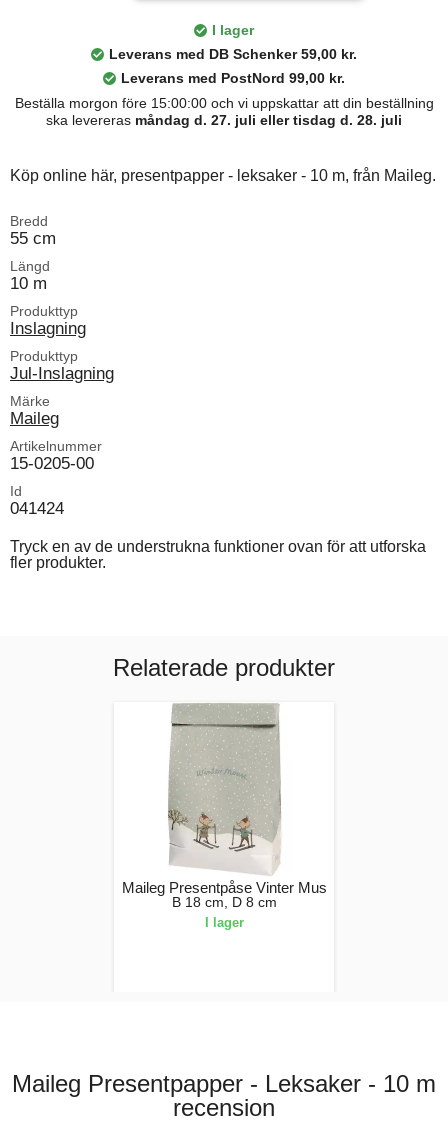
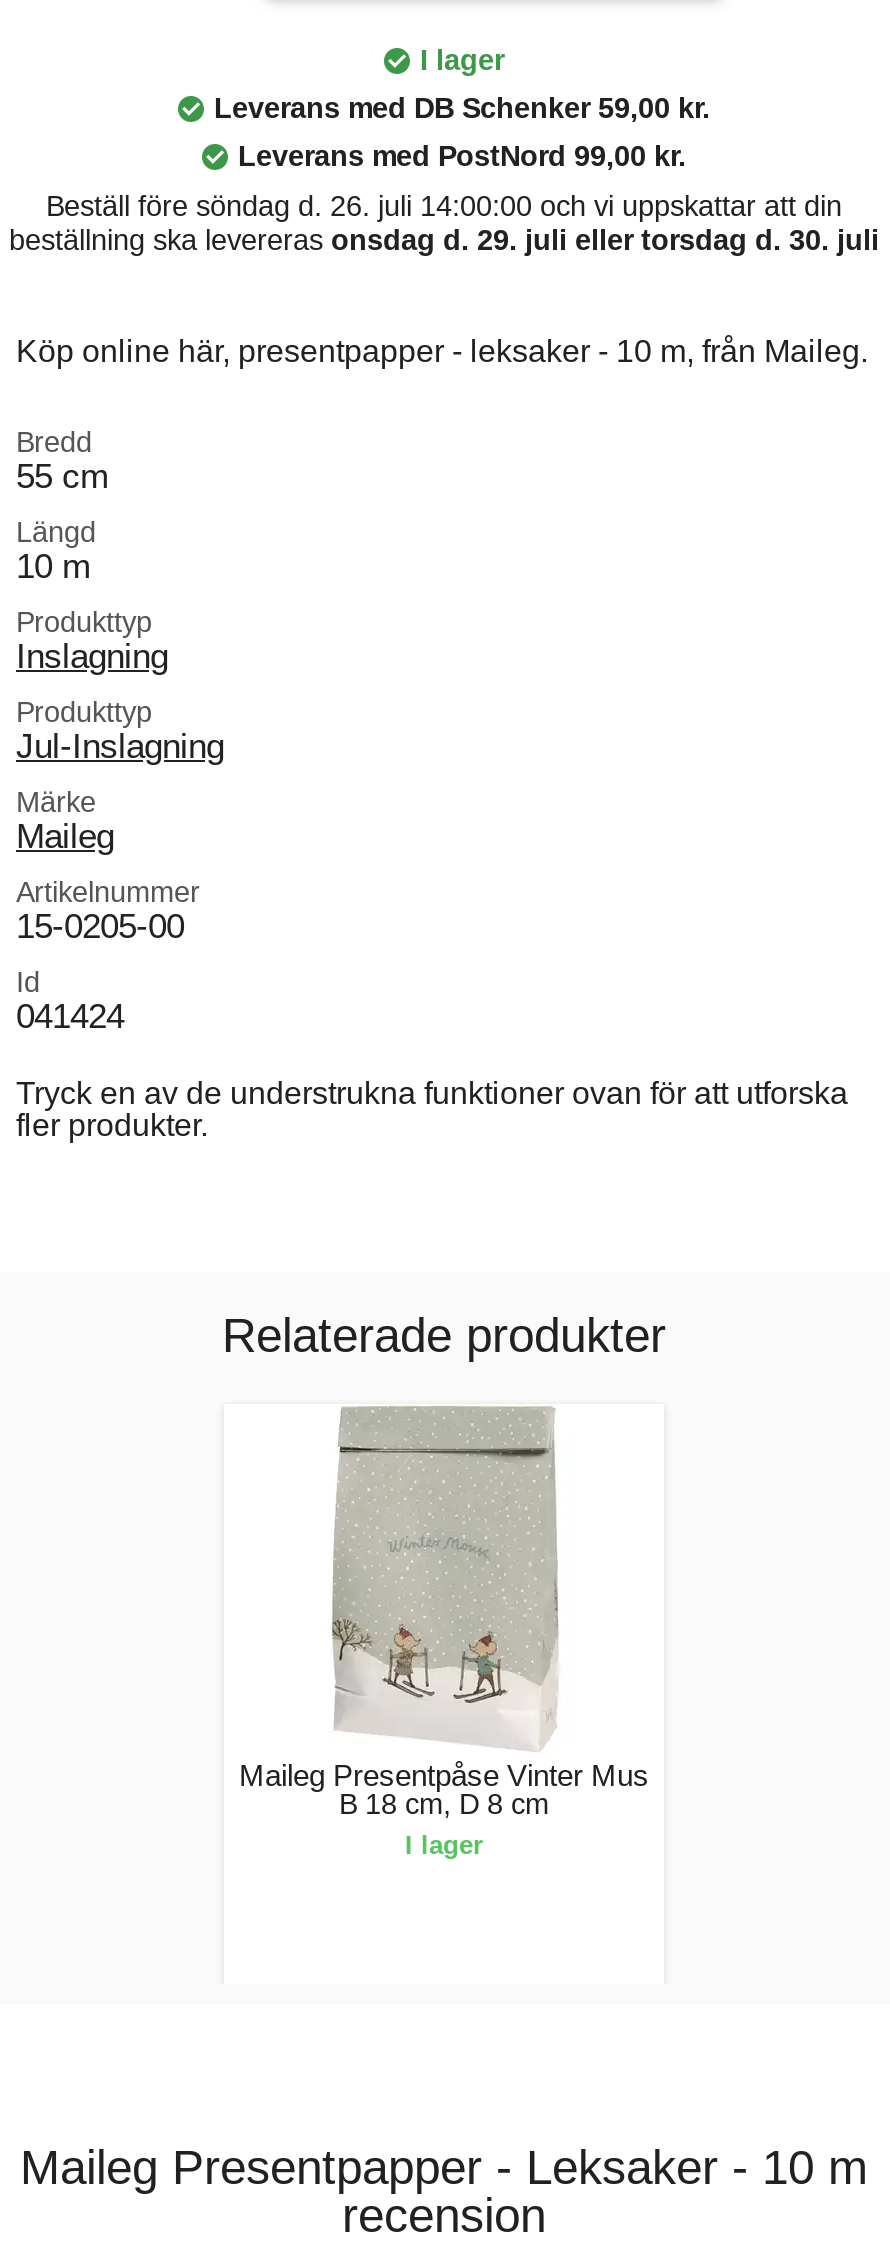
[14,95,433,128] Beställa morgon före 15:00:00 och vi uppskattar att din beställning | ska levereras måndag d. 27. juli eller tisdag d. 28. juli -> [9,190,879,256] Beställ före söndag d. 26. juli 14:00:00 och vi uppskattar att din | beställning ska levereras onsdag d. 29. juli eller torsdag d. 30. juli

